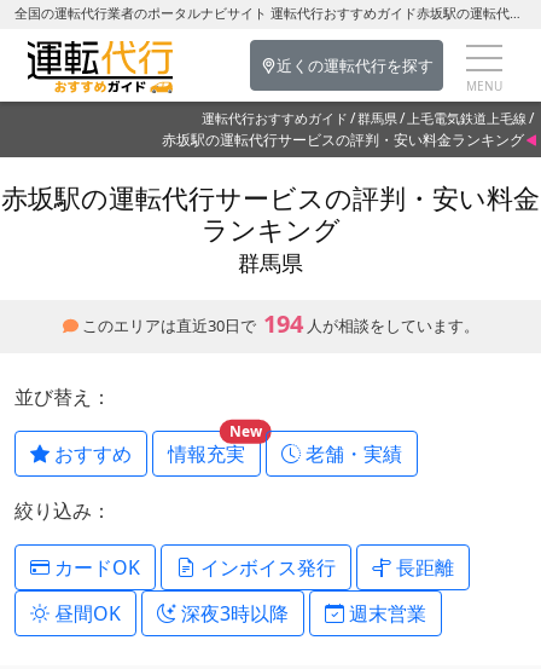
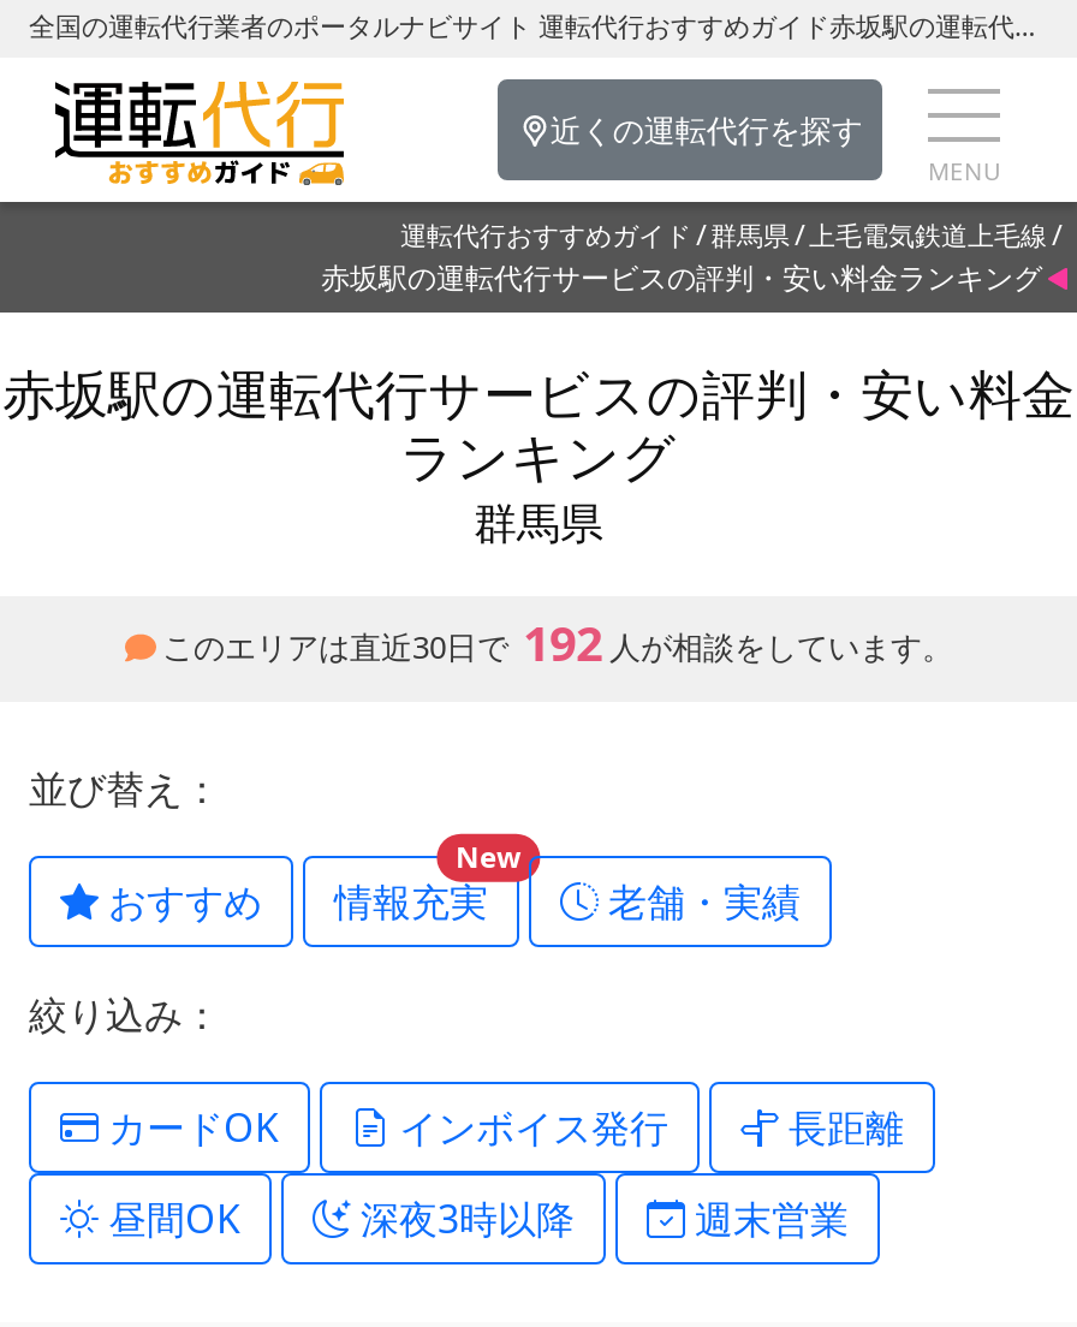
[82,307,479,340] このエリアは直近30日で 194 人が相談をしています。 -> [162,610,953,675] このエリアは直近30日で 192 人が相談をしています。

